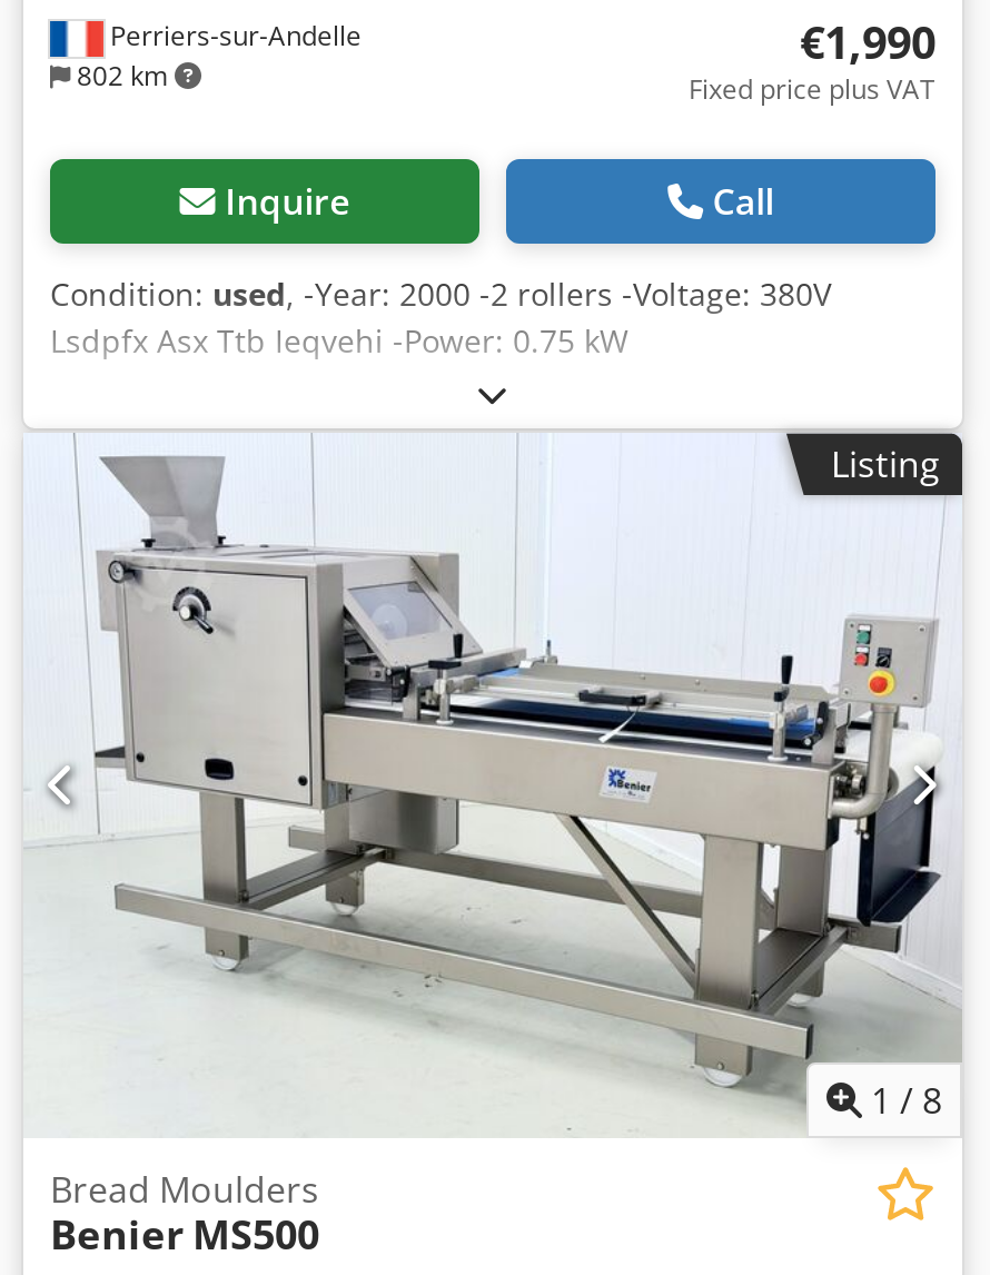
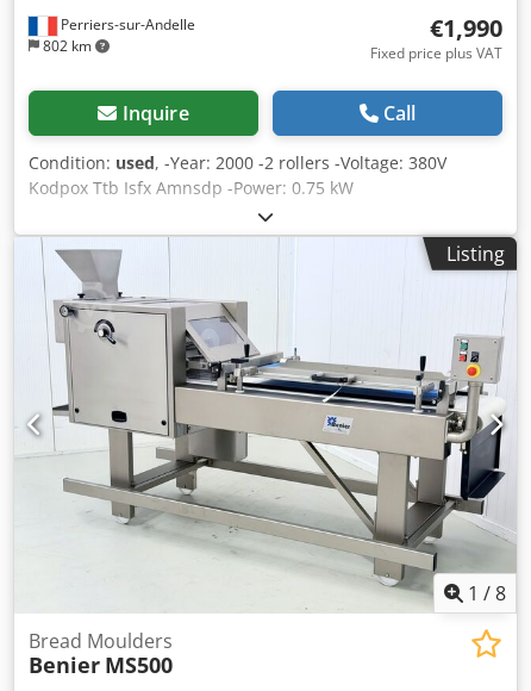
[50,320,628,362] Lsdpfx Asx Ttb Ieqvehi -Power: 0.75 kW -> [29,176,354,199] Kodpox Ttb Isfx Amnsdp -Power: 0.75 kW

